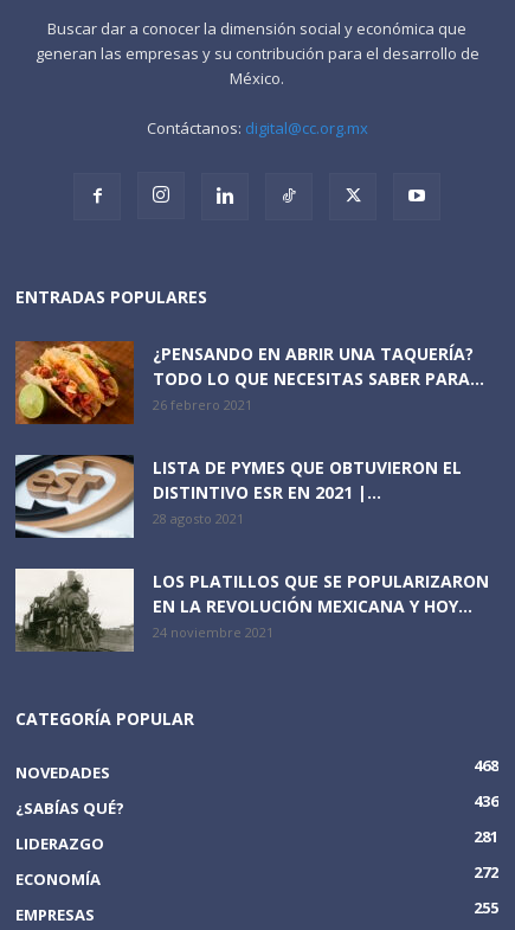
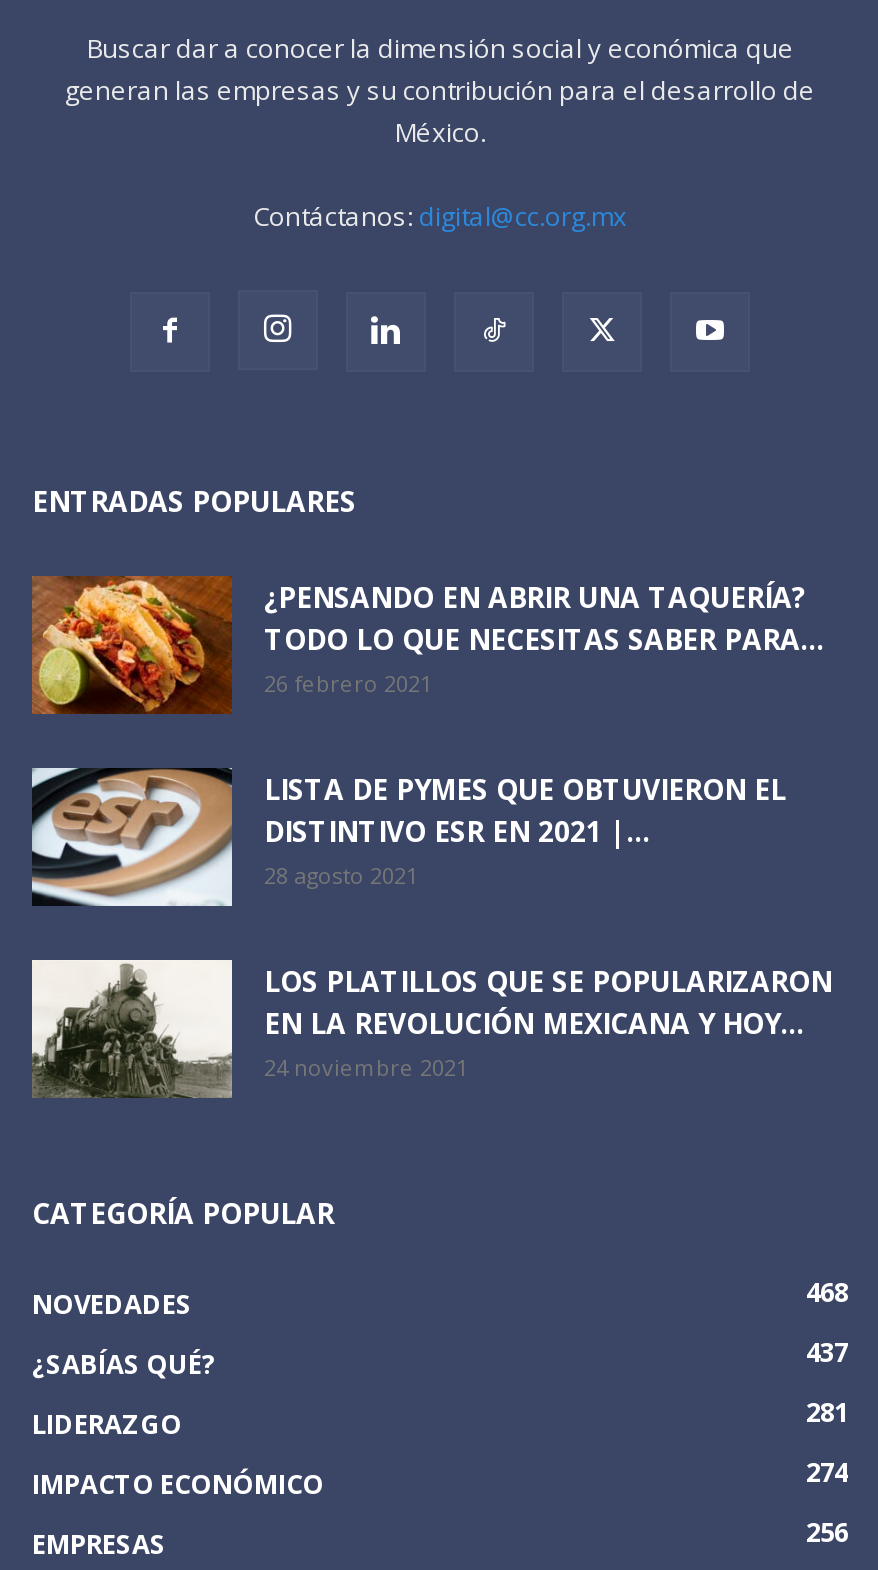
[474,790,498,812] 436 -> [806,1334,848,1370] 437
[15,861,498,890] ECONOMÍA | 272 -> [32,1454,848,1502] IMPACTO ECONÓMICO | 274
[474,897,498,918] 255 -> [806,1514,848,1550] 256

